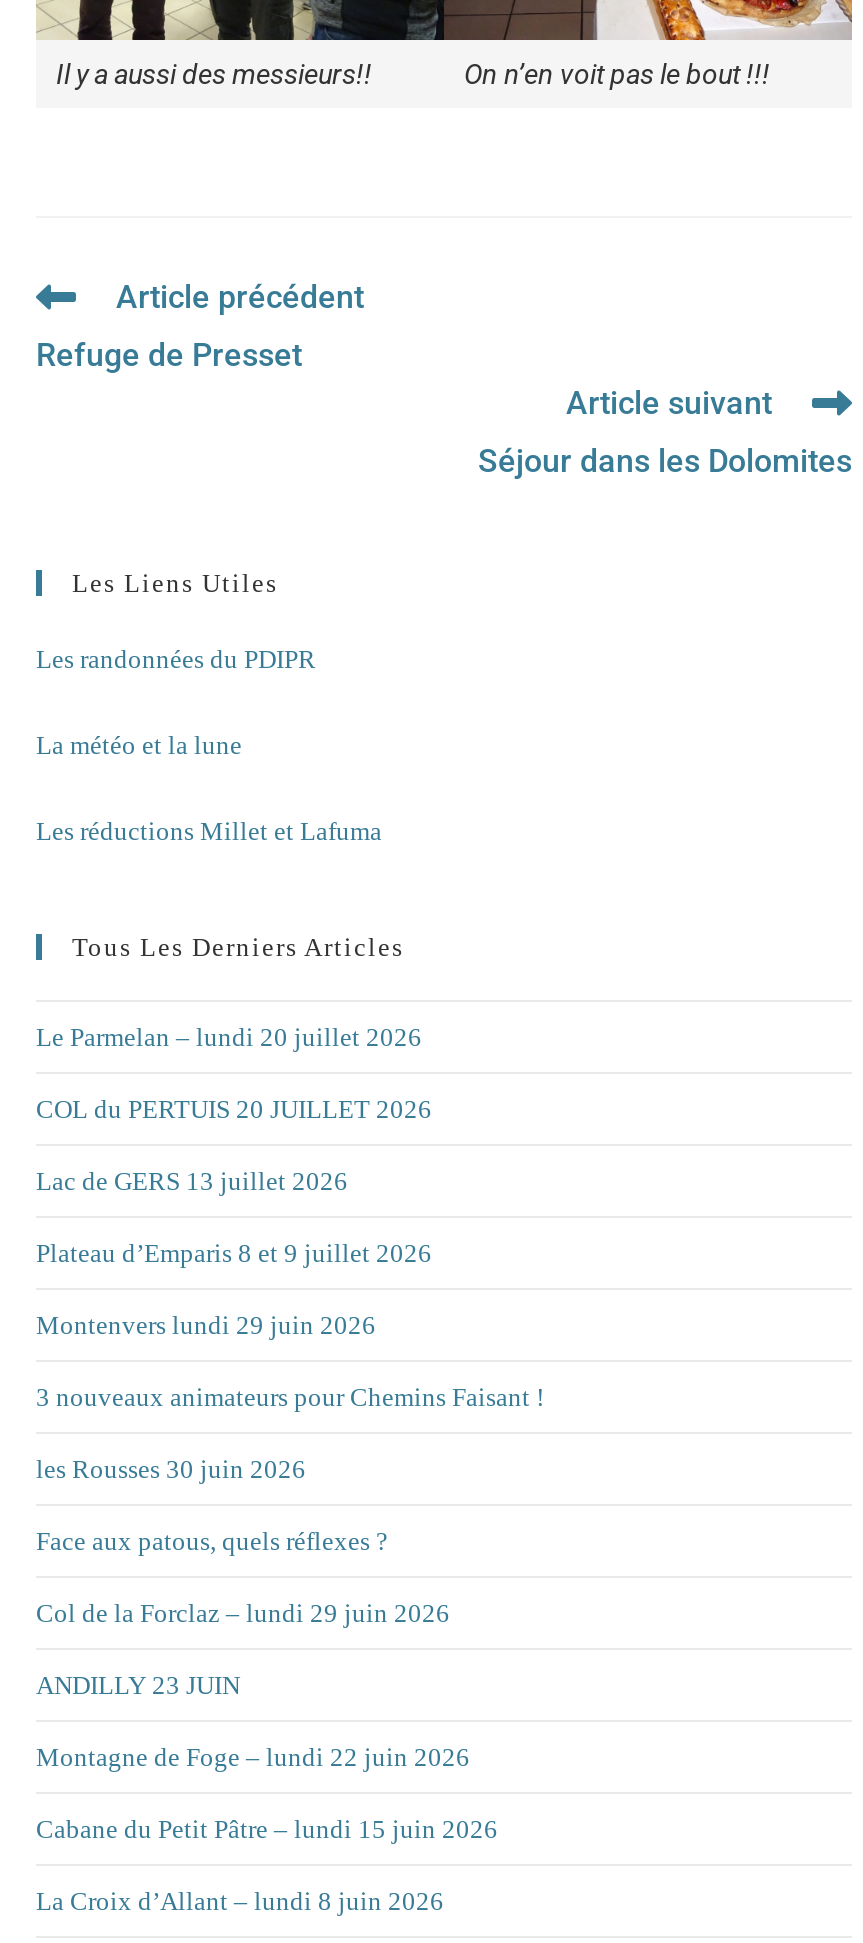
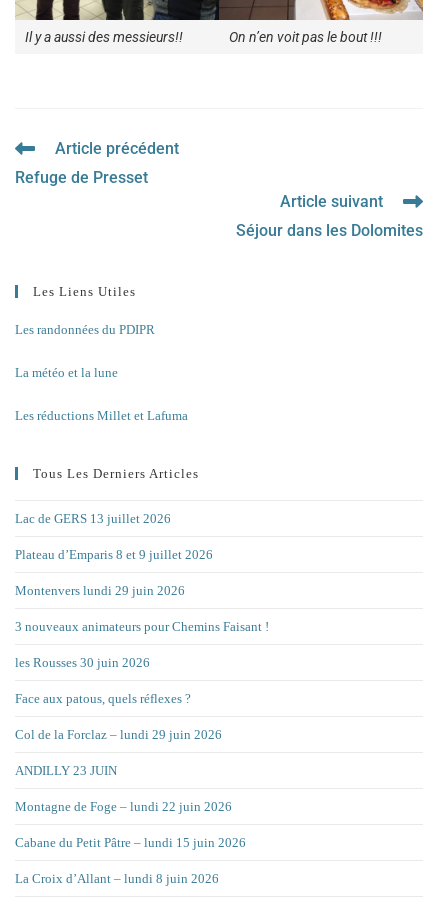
[36,1022,432,1124] Le Parmelan – lundi 20 juillet 2026 | COL du PERTUIS 20 JUILLET 2026 -> none

